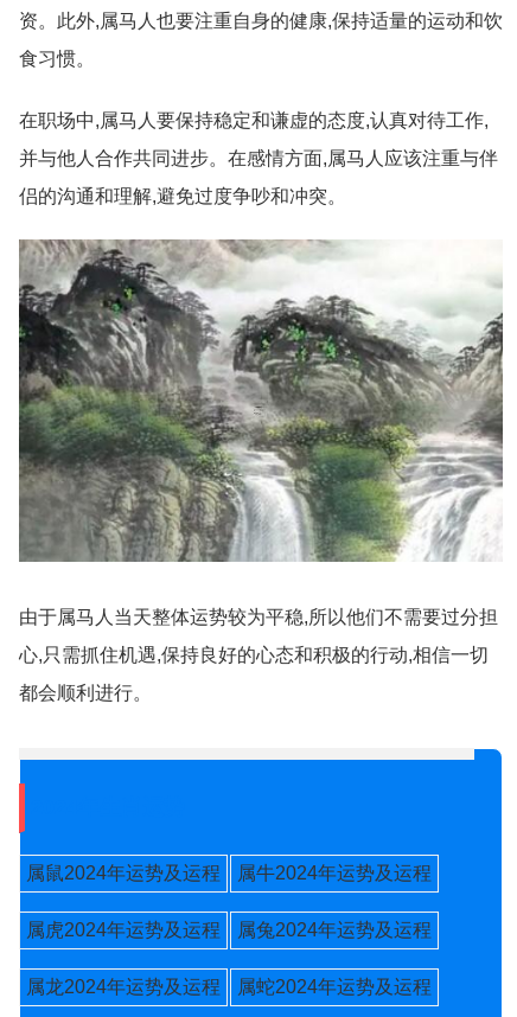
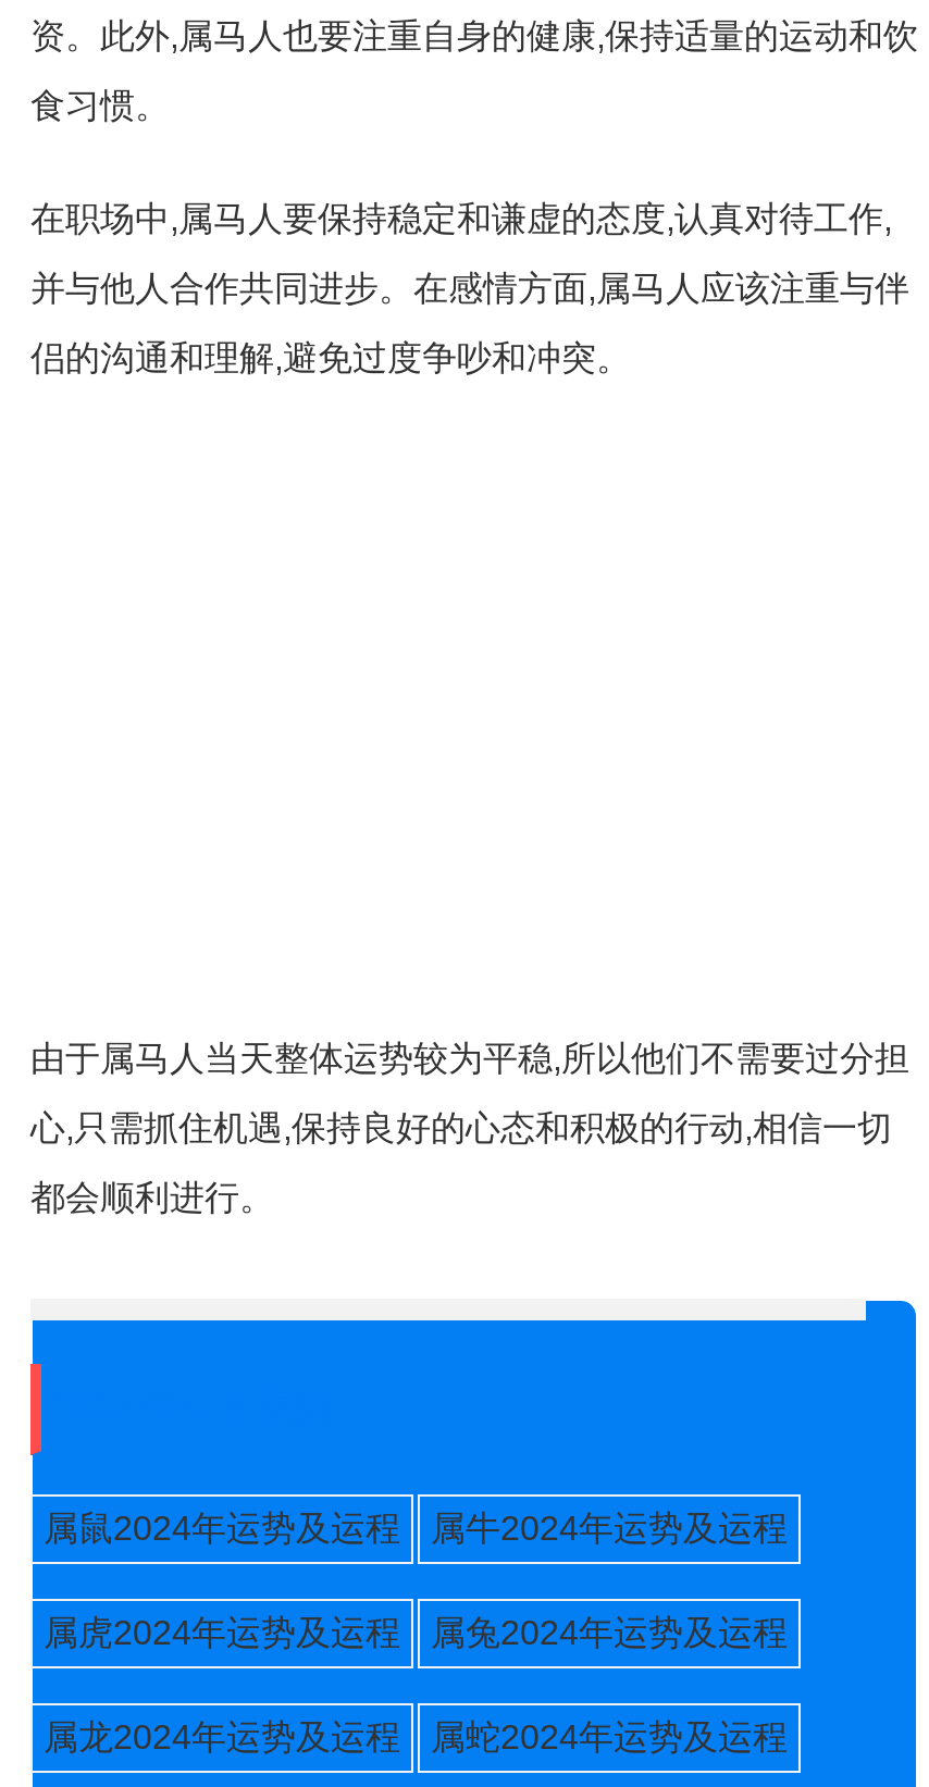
[18,239,504,563] [image] -> none

